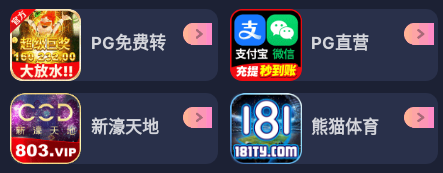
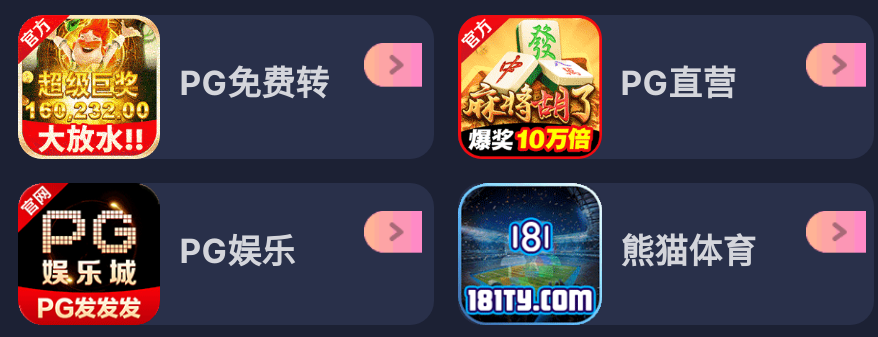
[230,9,302,81] [image] -> [458,15,602,159] [image]
[9,92,159,165] [image] | 新濠天地 -> [16,181,296,327] [image] | PG娱乐
[234,98,299,143] [image] -> [472,195,596,277] [image]

